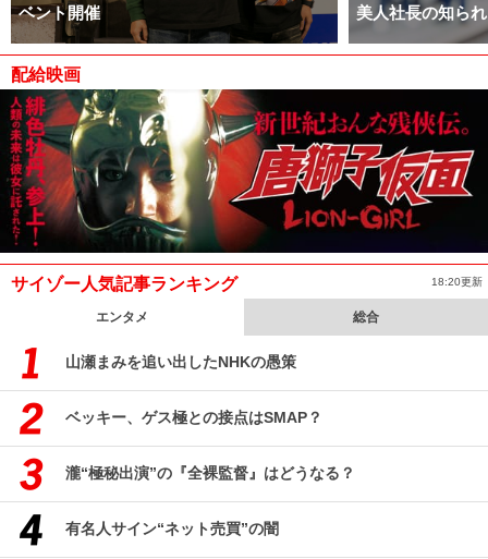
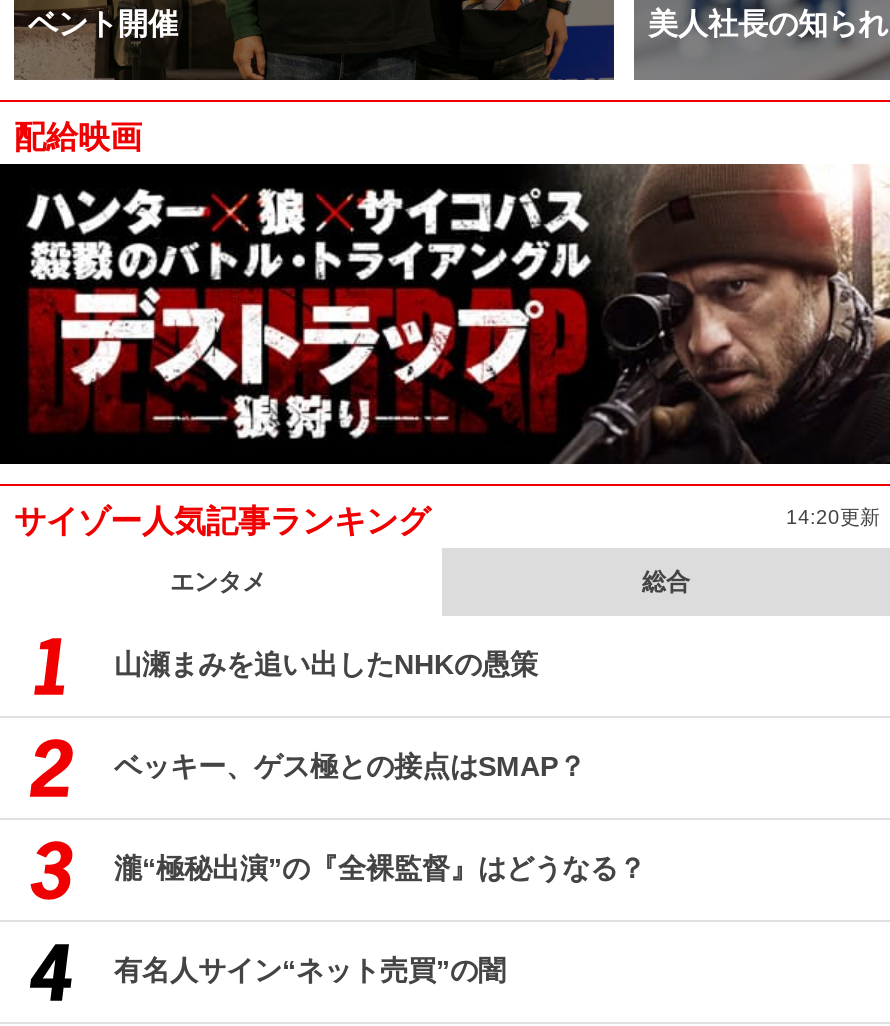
[9,88,485,287] [image] | 18:20更新 -> [14,162,884,527] [image] | 14:20更新

